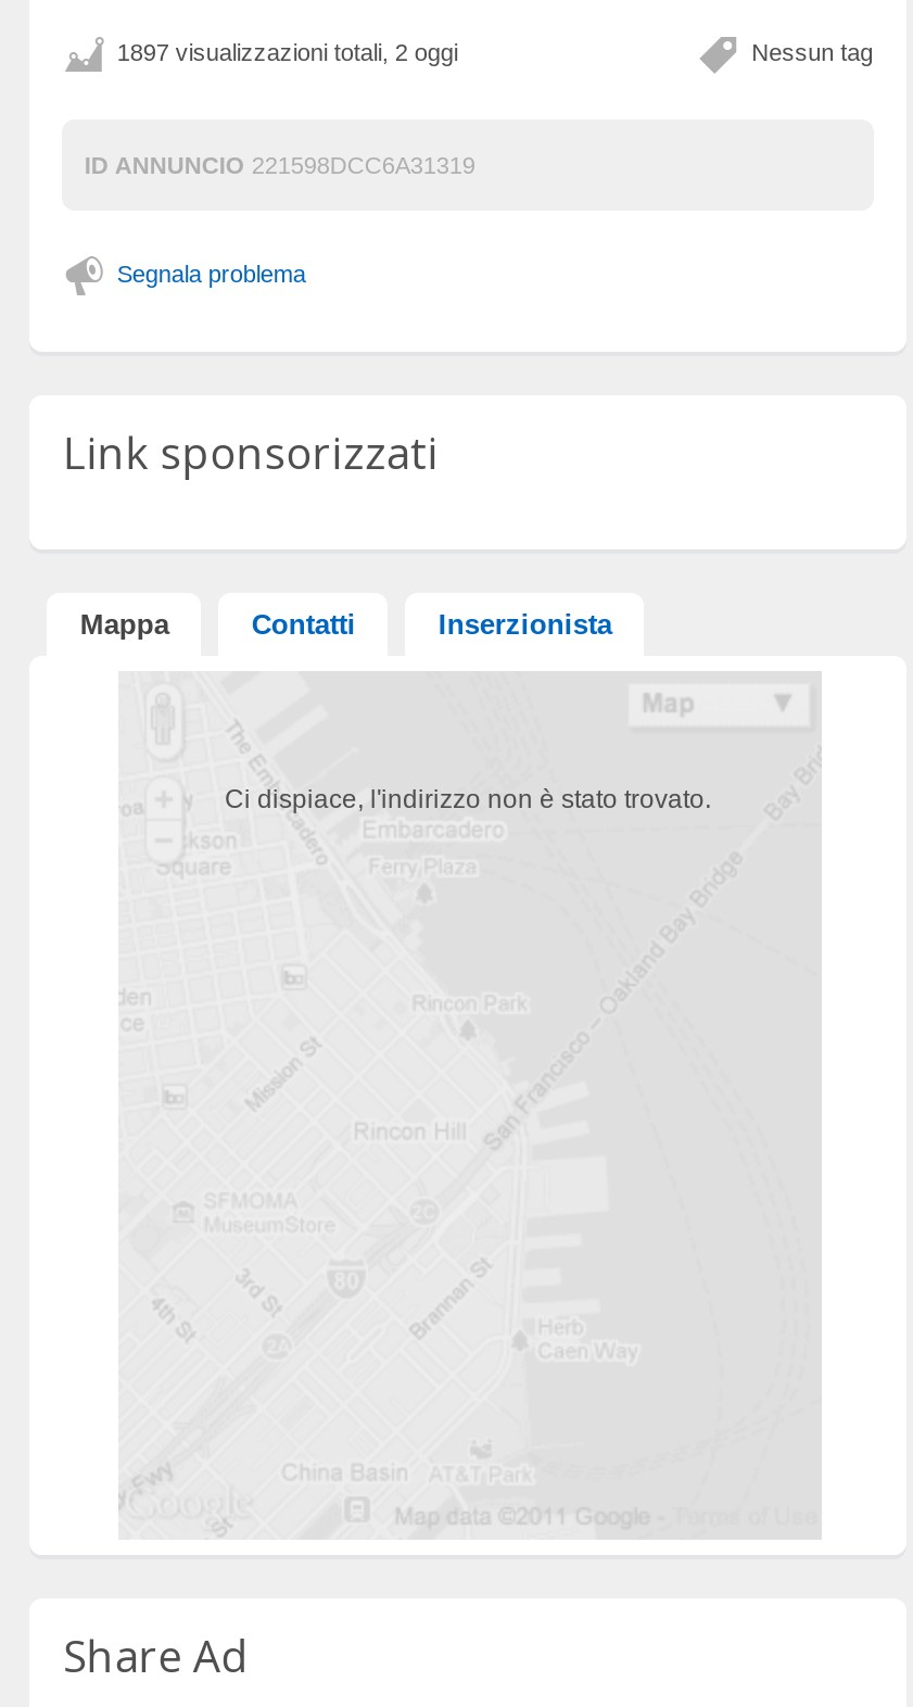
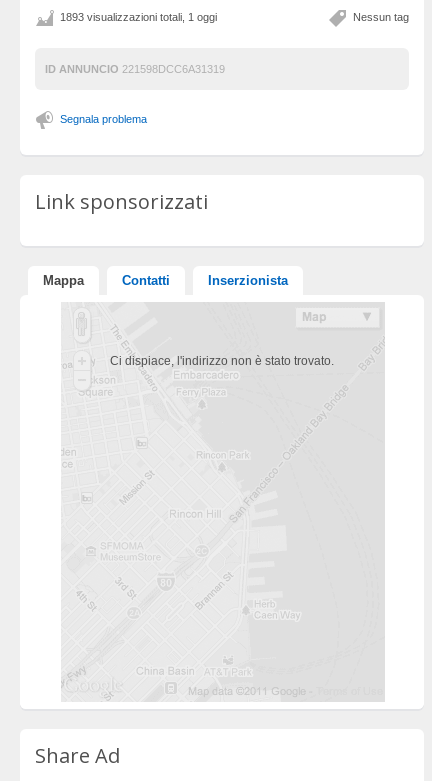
[117,38,458,64] 1897 visualizzazioni totali, 2 oggi -> [60,10,217,22] 1893 visualizzazioni totali, 1 oggi

